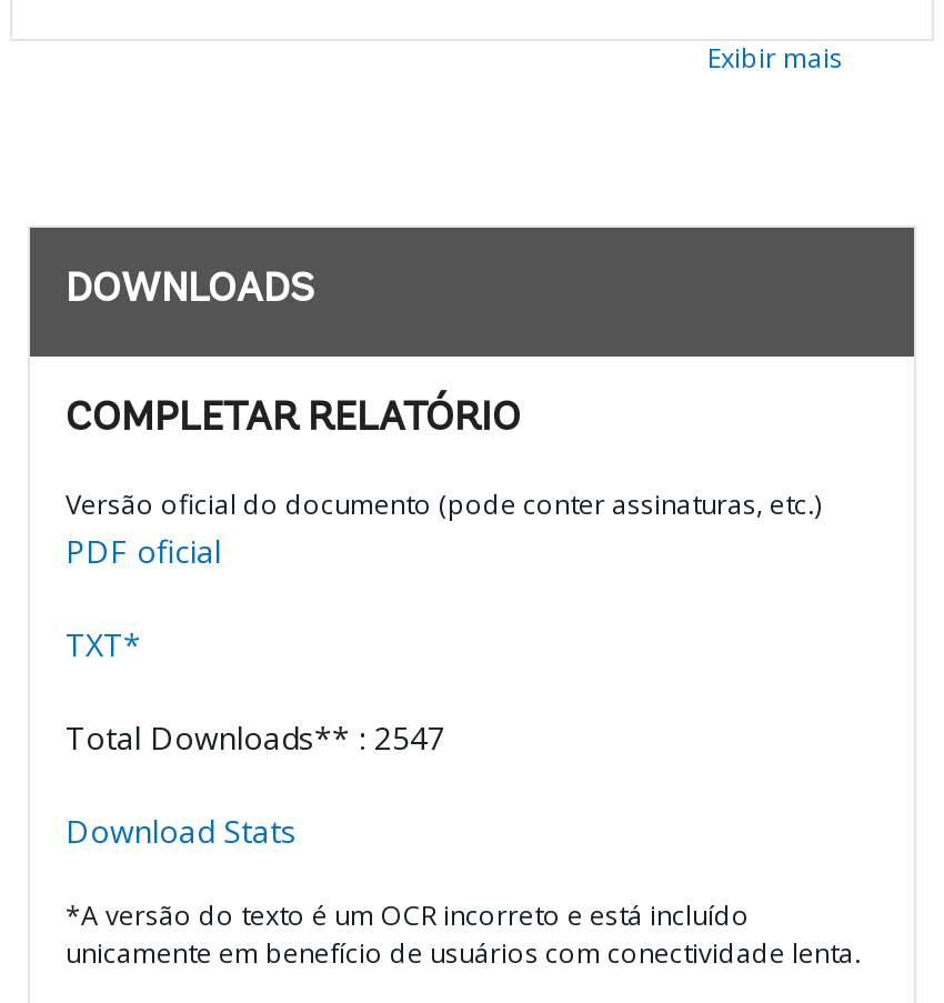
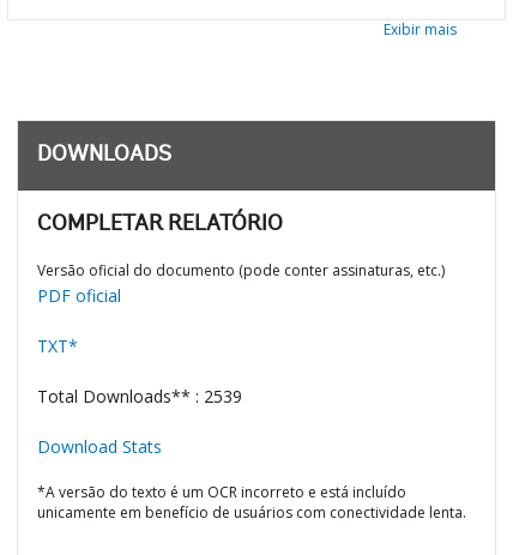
[66,716,445,759] Total Downloads** : 2547 -> [37,385,242,408] Total Downloads** : 2539

